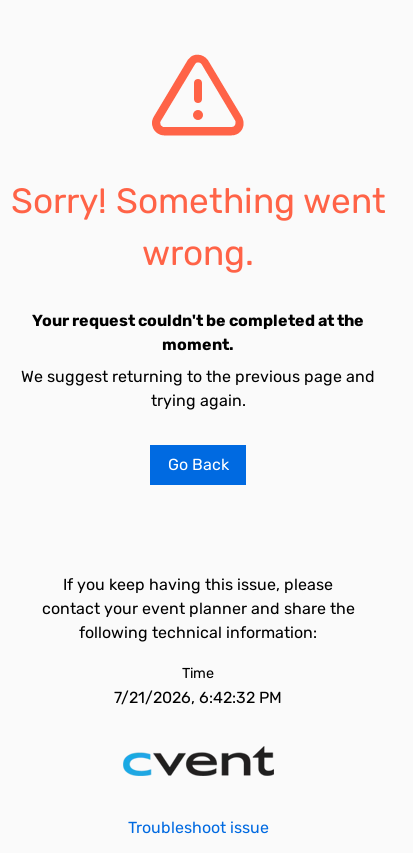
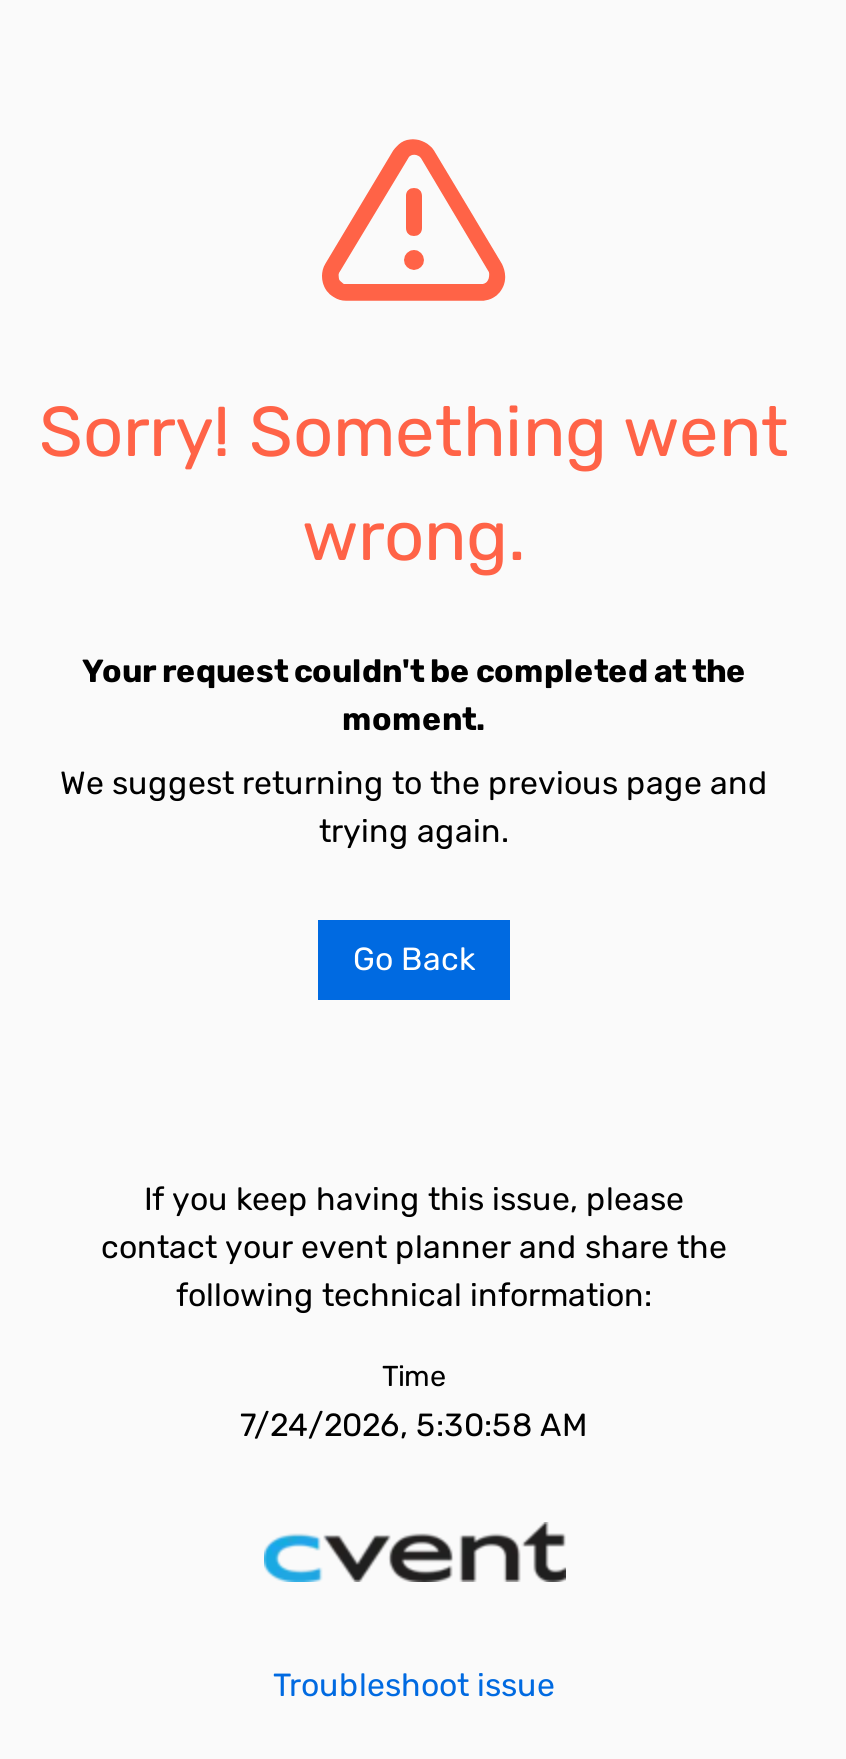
[114,688,282,707] 7/21/2026, 6:42:32 PM -> [240,1406,588,1444] 7/24/2026, 5:30:58 AM

